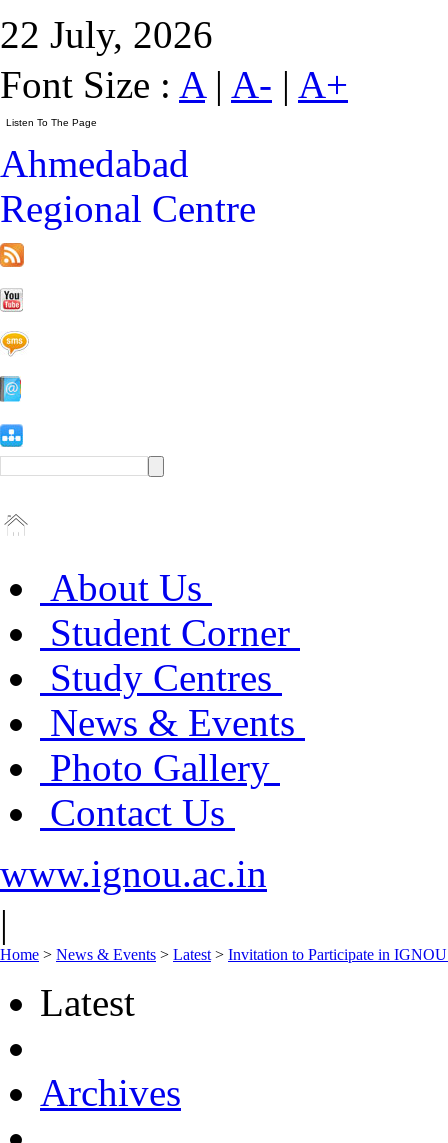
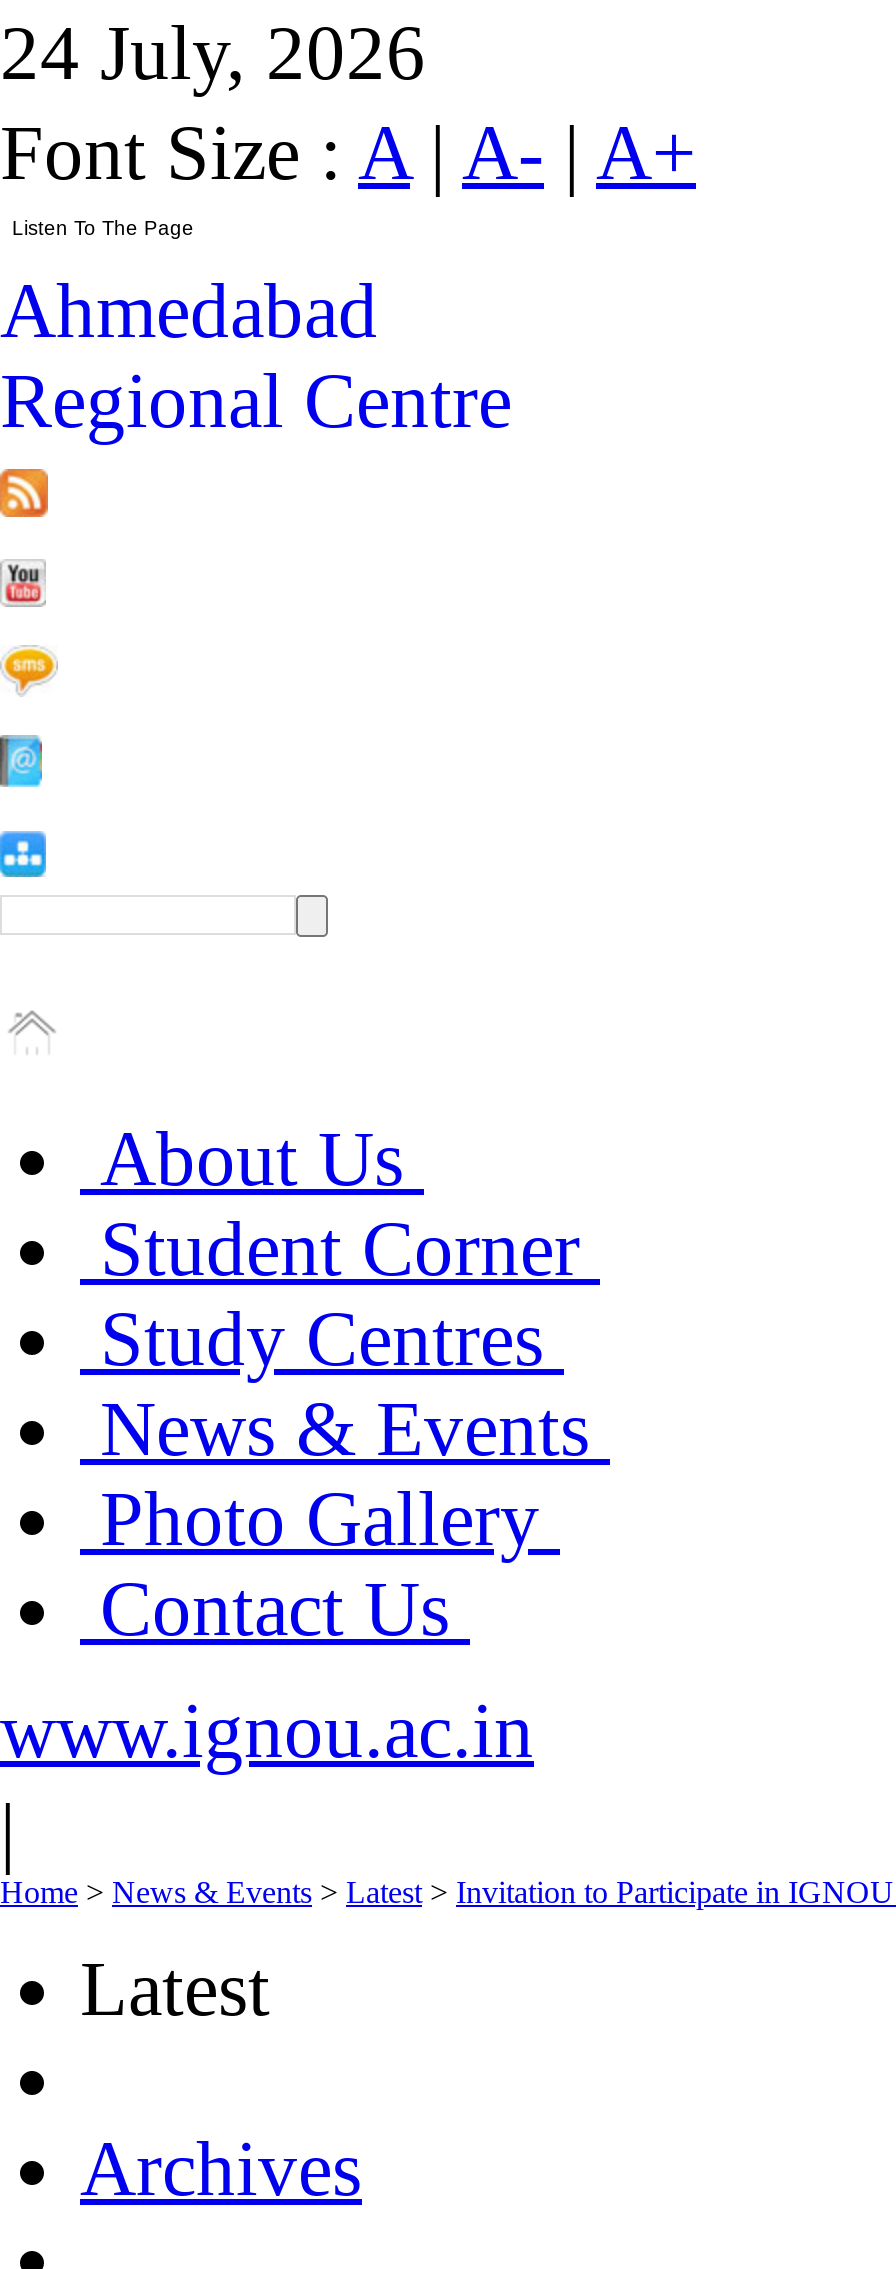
[0,13,213,56] 22 July, 2026 -> [0,9,426,95] 24 July, 2026

